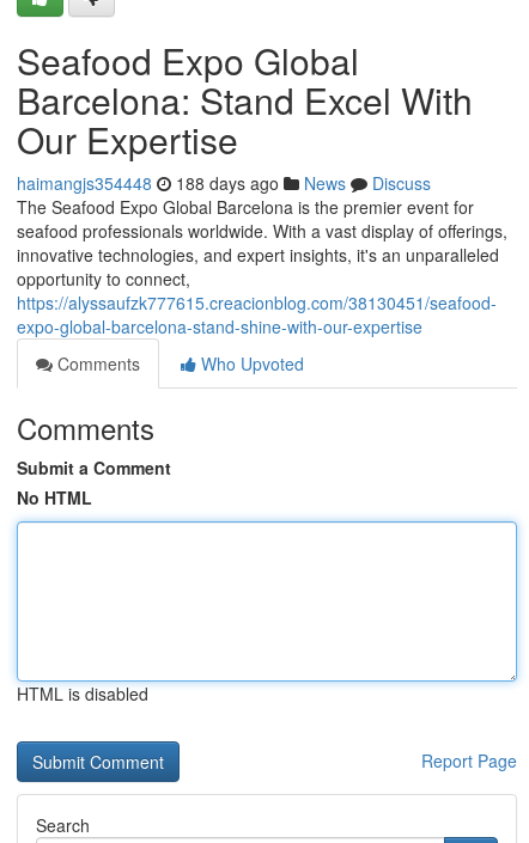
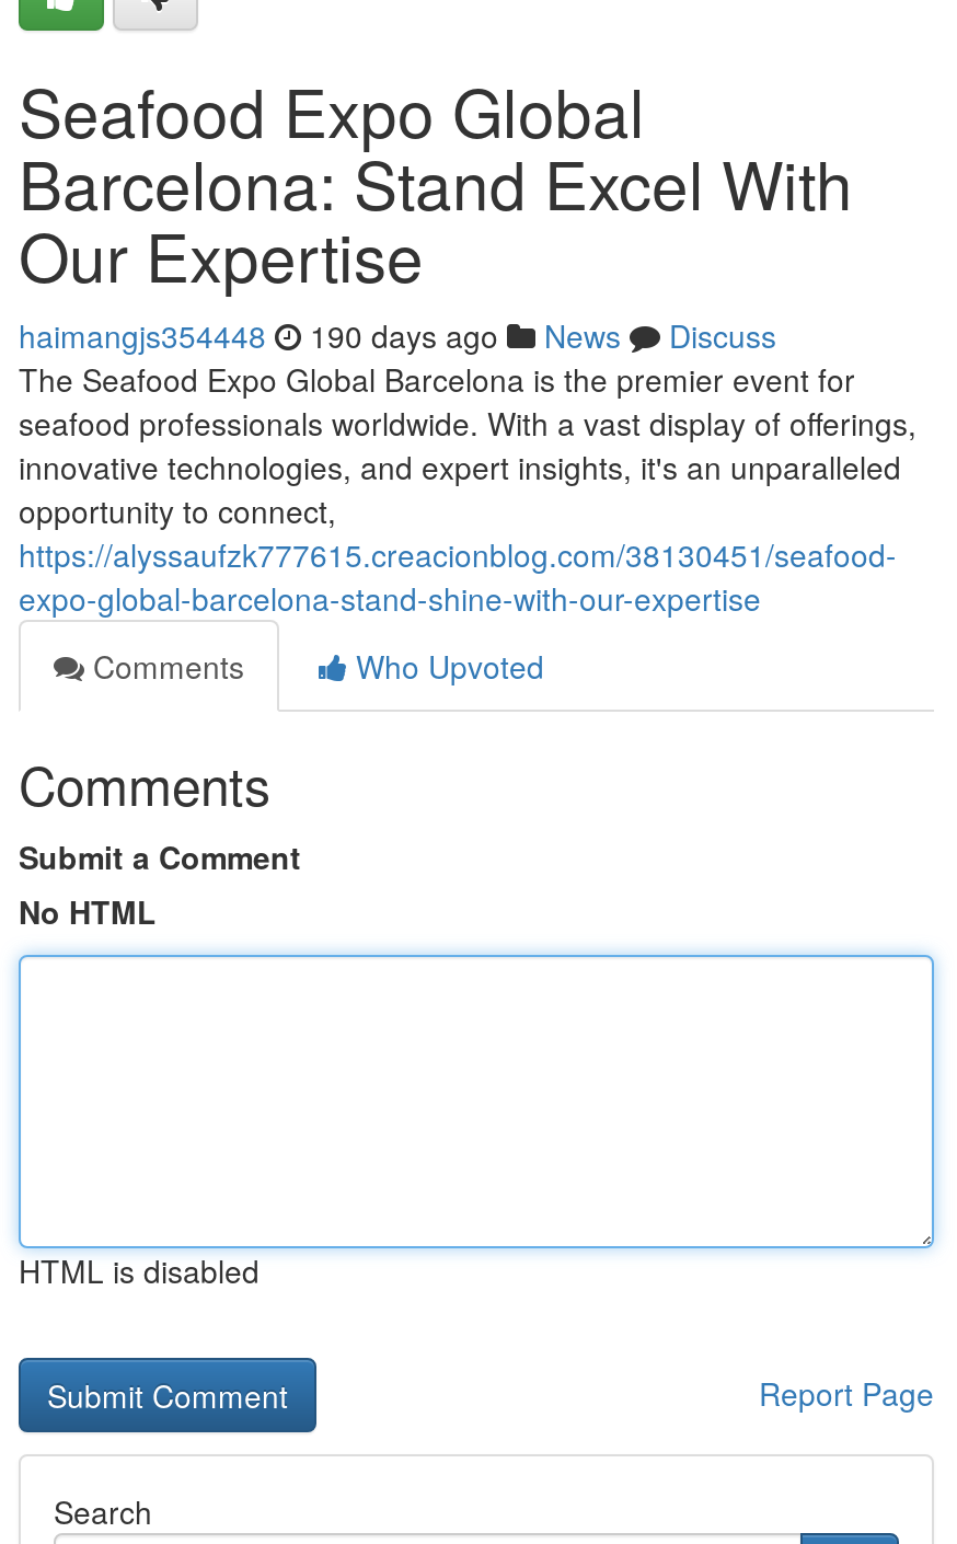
[17,171,431,195] haimangjs354448 188 days ago News Discuss -> [19,313,776,357] haimangjs354448 190 days ago News Discuss

